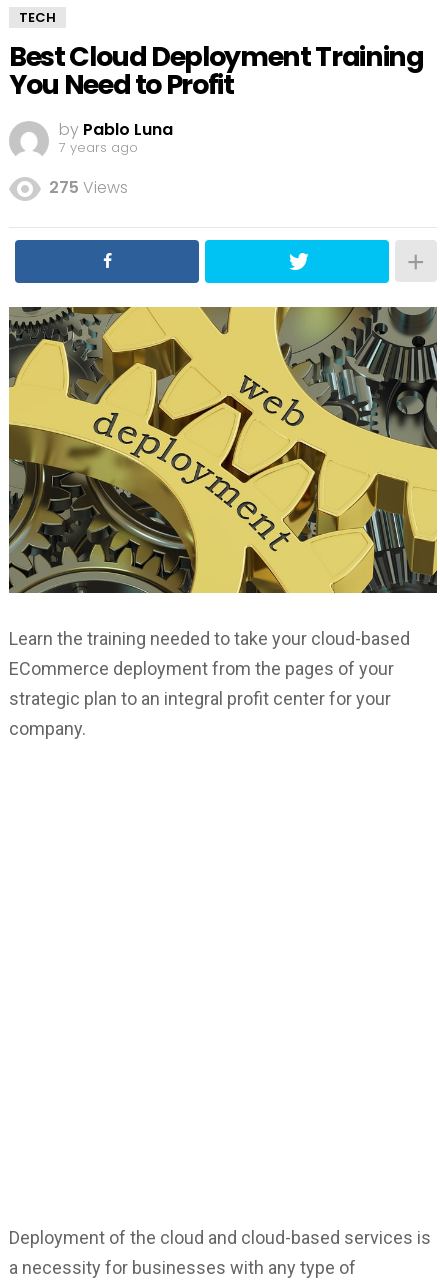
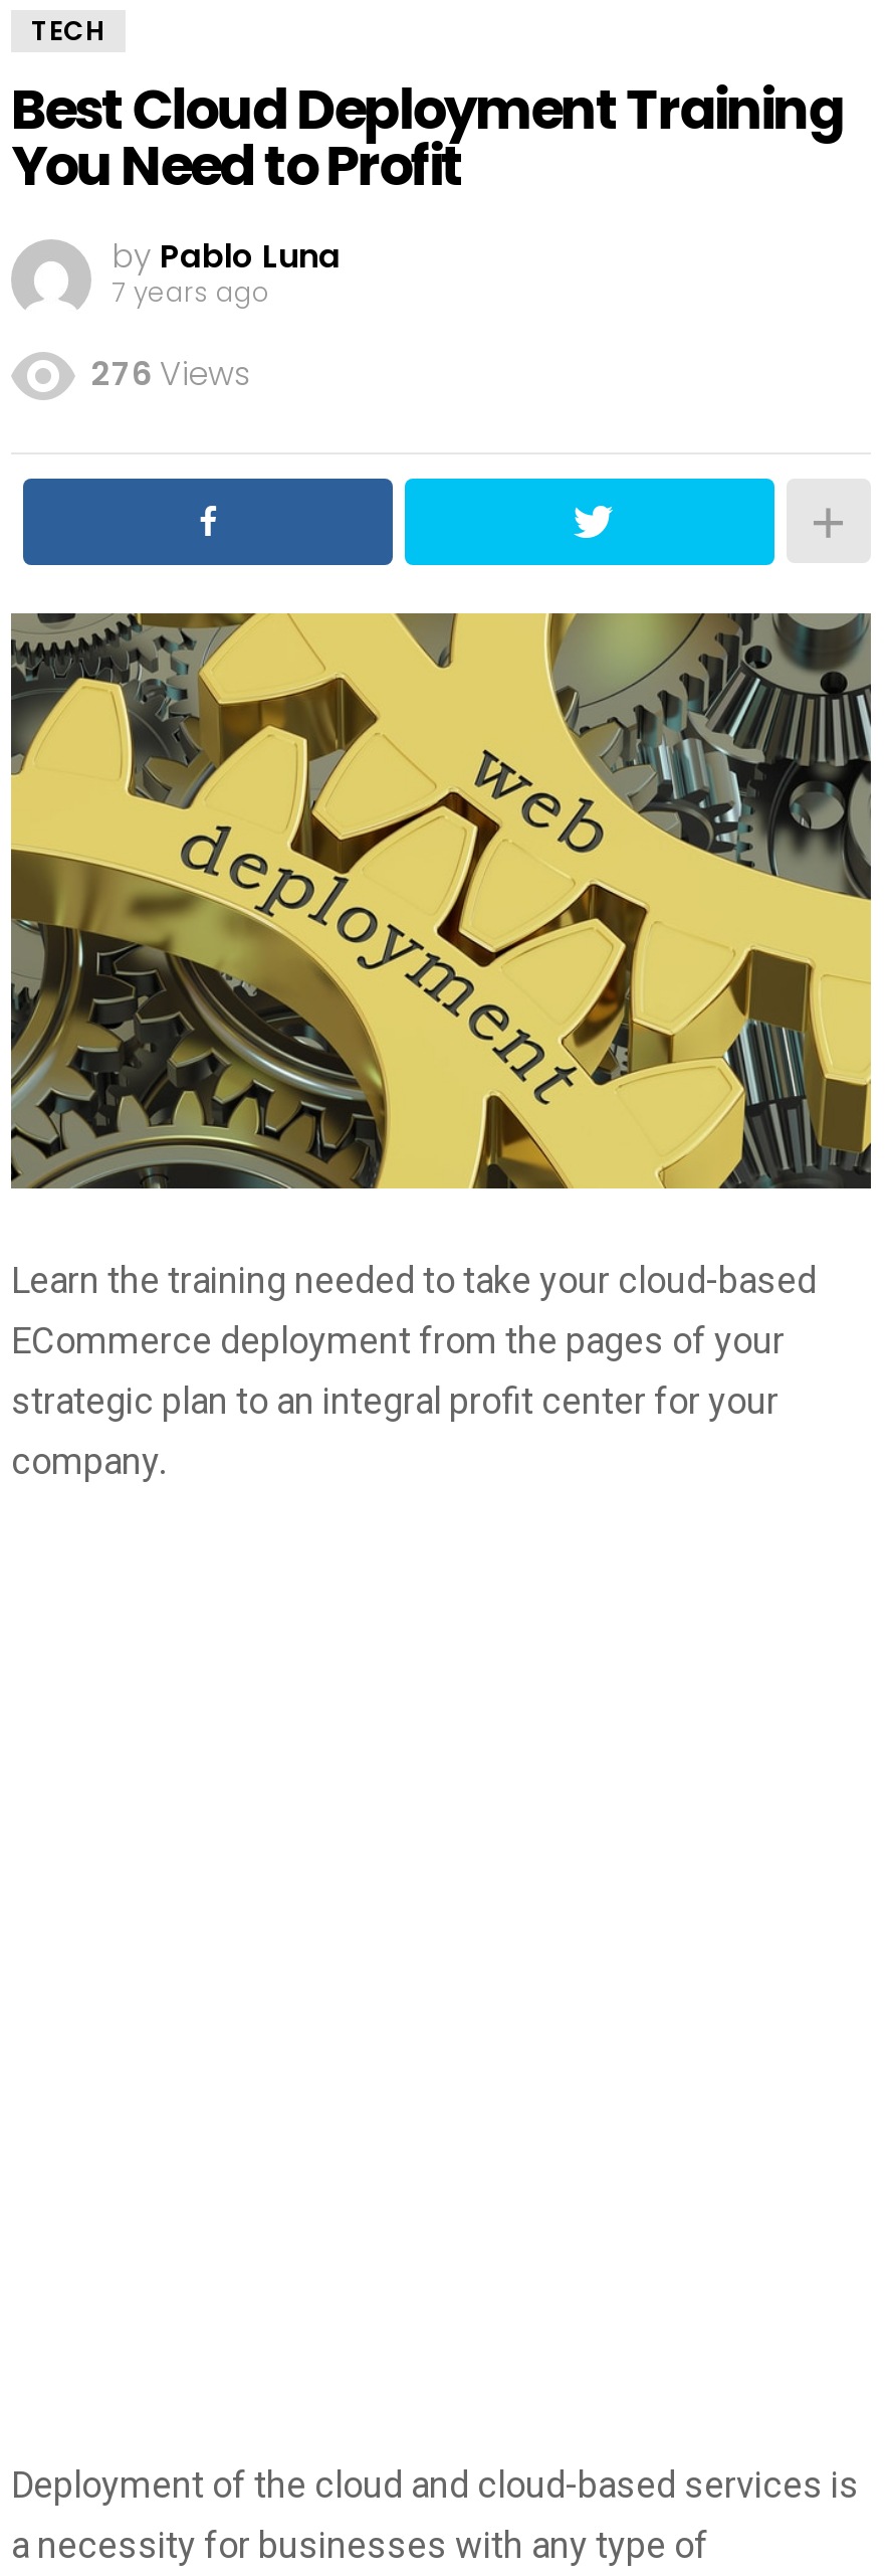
[49,176,128,199] 275 Views -> [91,350,250,396] 276 Views

